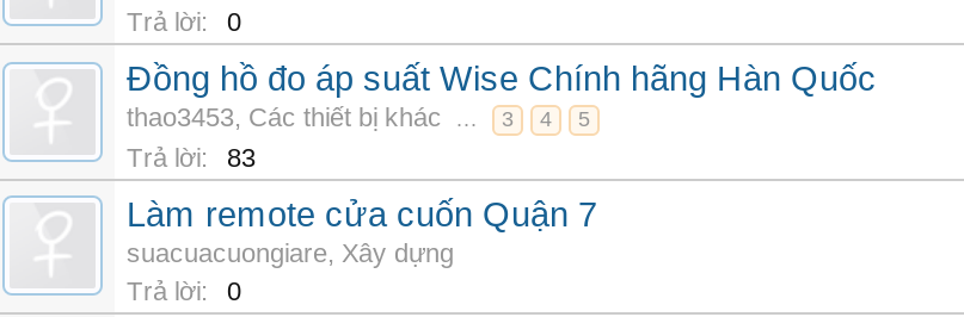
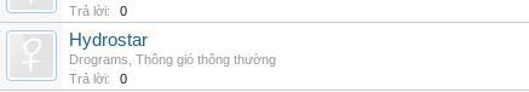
[127,60,877,267] Đồng hồ đo áp suất Wise Chính hãng Hàn Quốc | thao3453, Các thiết bị khác ... | 3 | 4 | 5 | Trả lời: | 83 | Làm remote cửa cuốn Quận 7 | suacuacuongiare, Xây dựng -> [69,30,276,67] Hydrostar | Drograms, Thông gió thông thường

